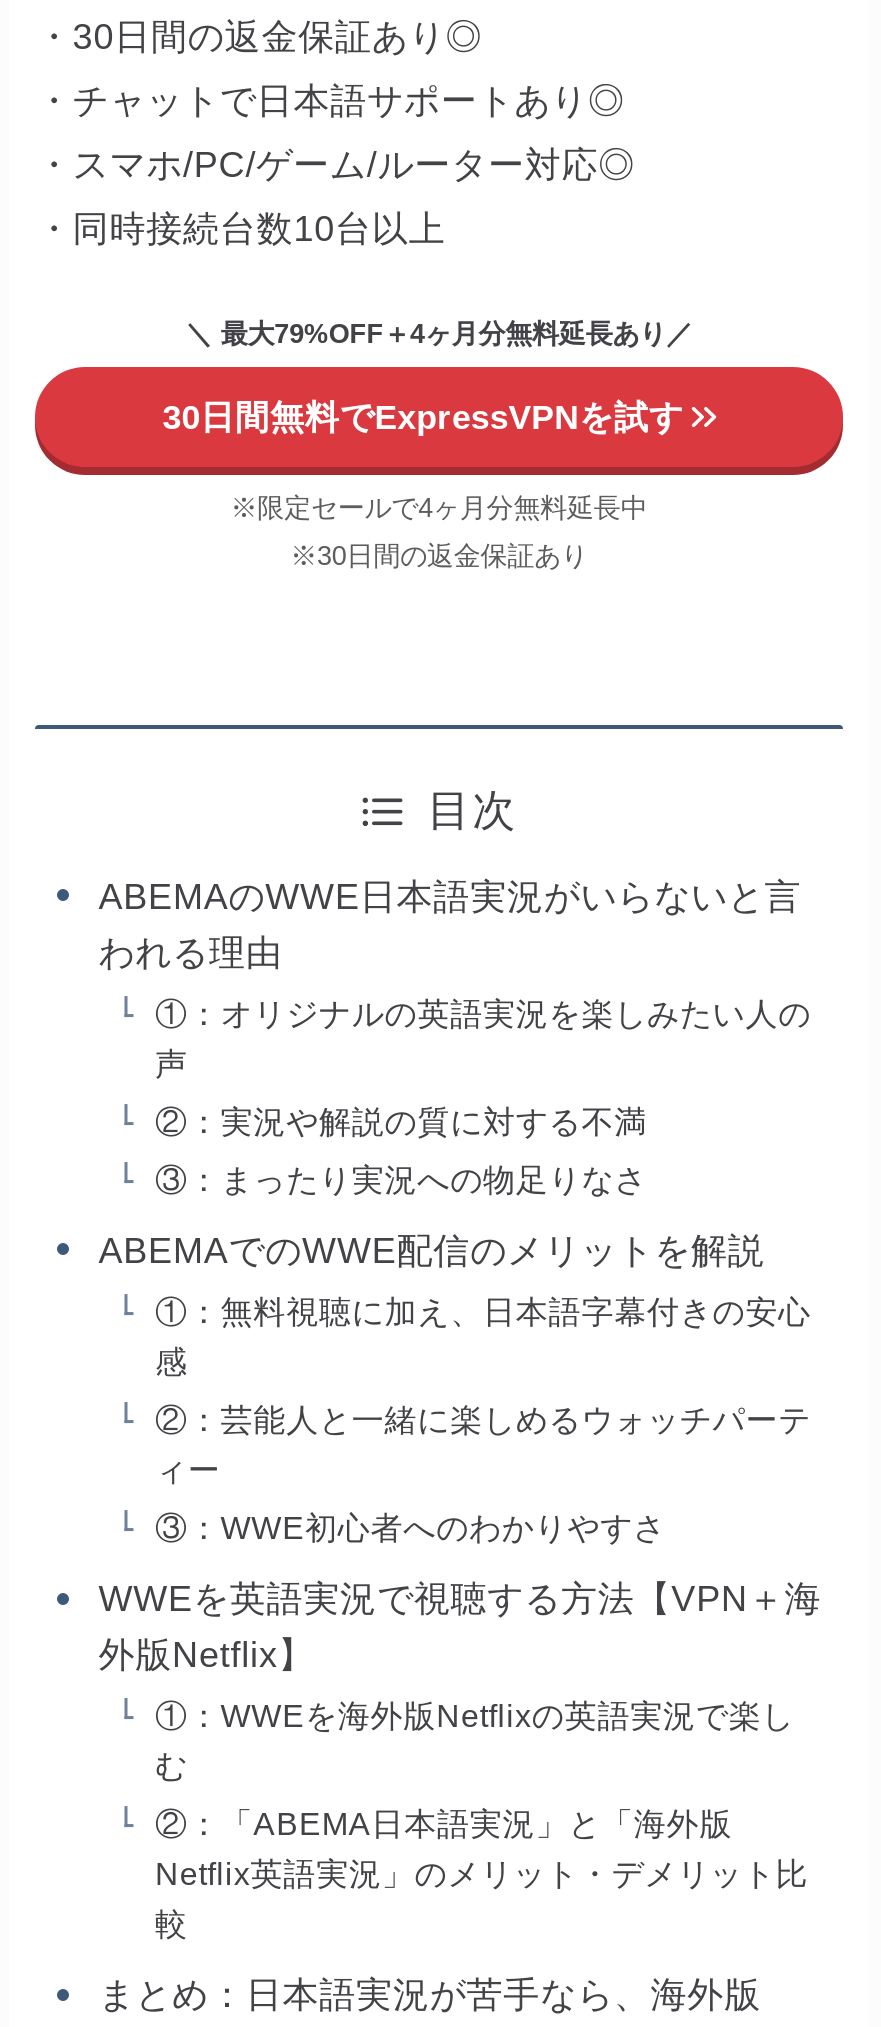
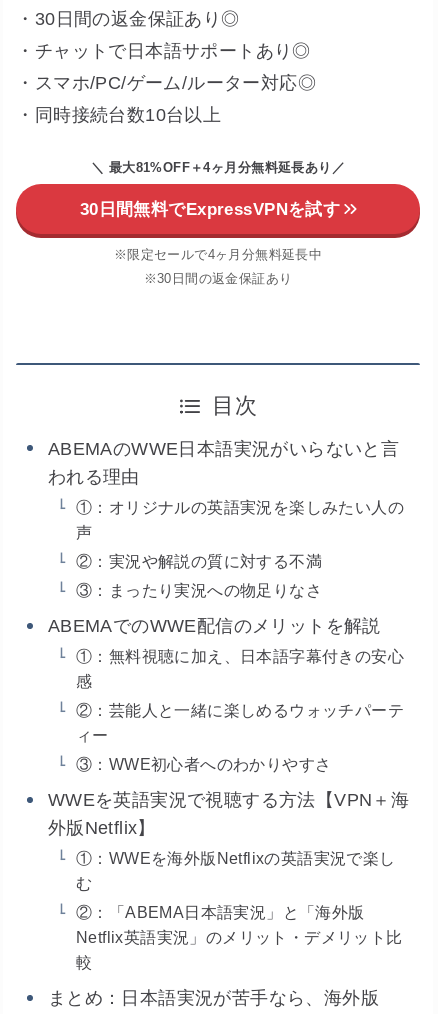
[185,319,693,349] ＼ 最大79%OFF＋4ヶ月分無料延長あり／ -> [91,160,345,175] ＼ 最大81%OFF＋4ヶ月分無料延長あり／

